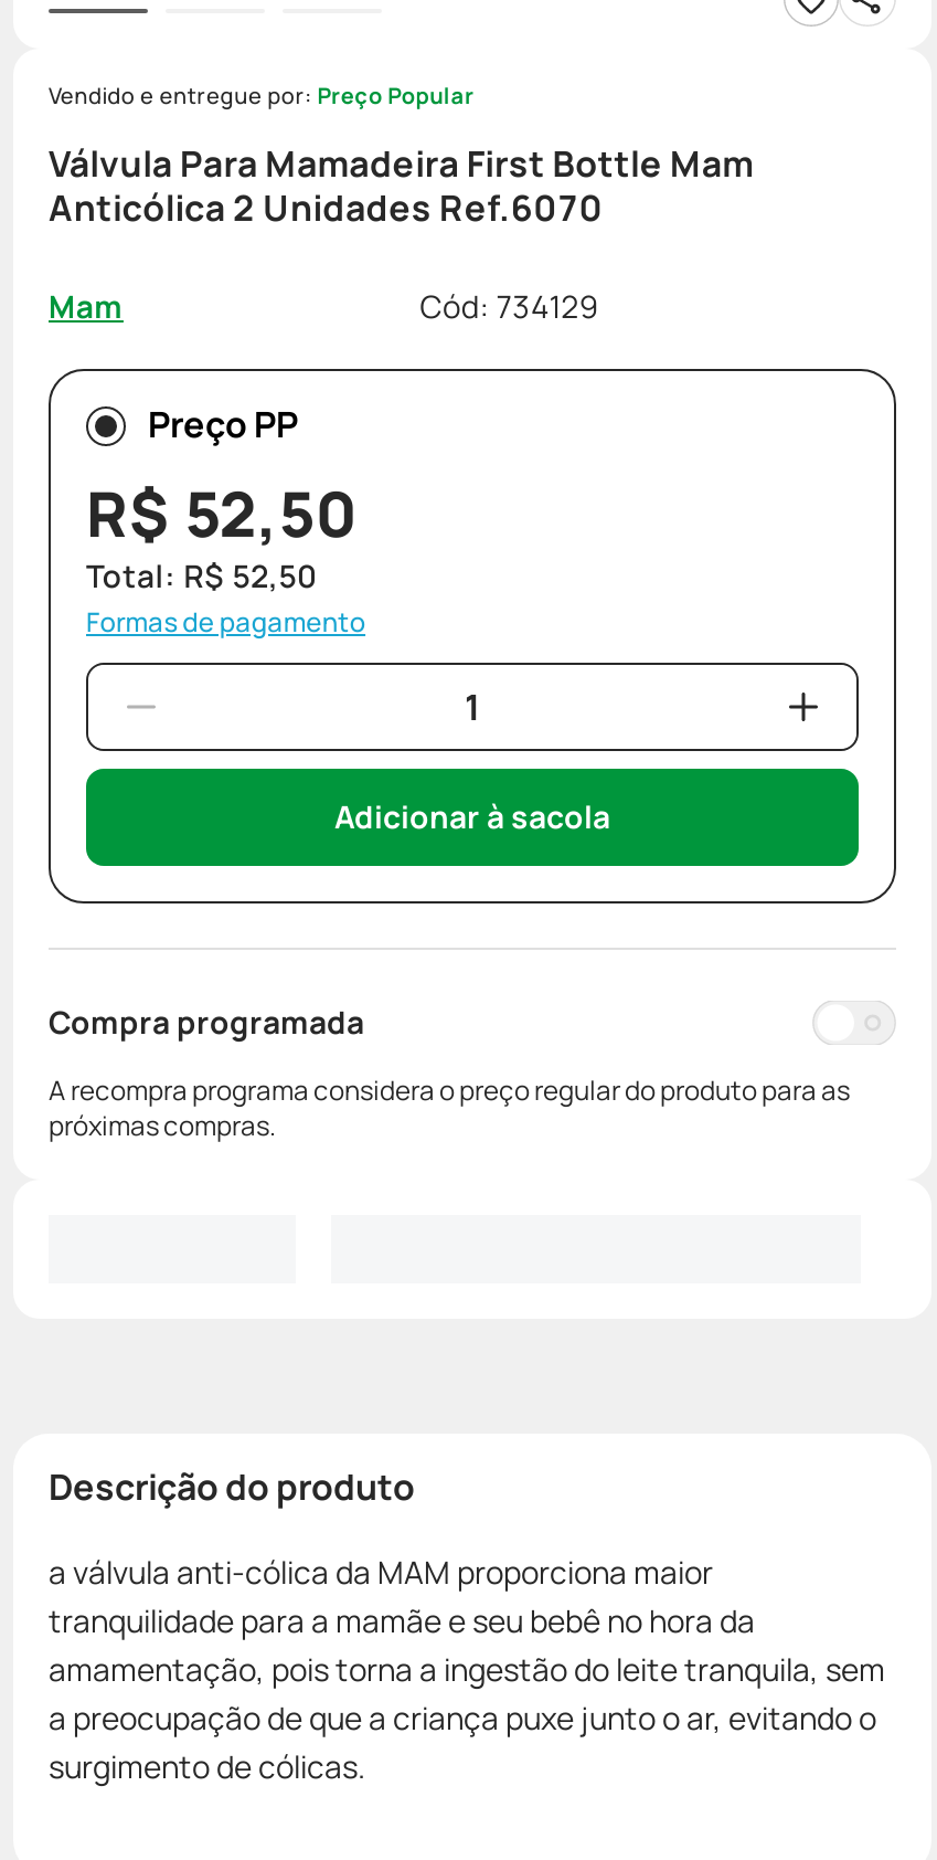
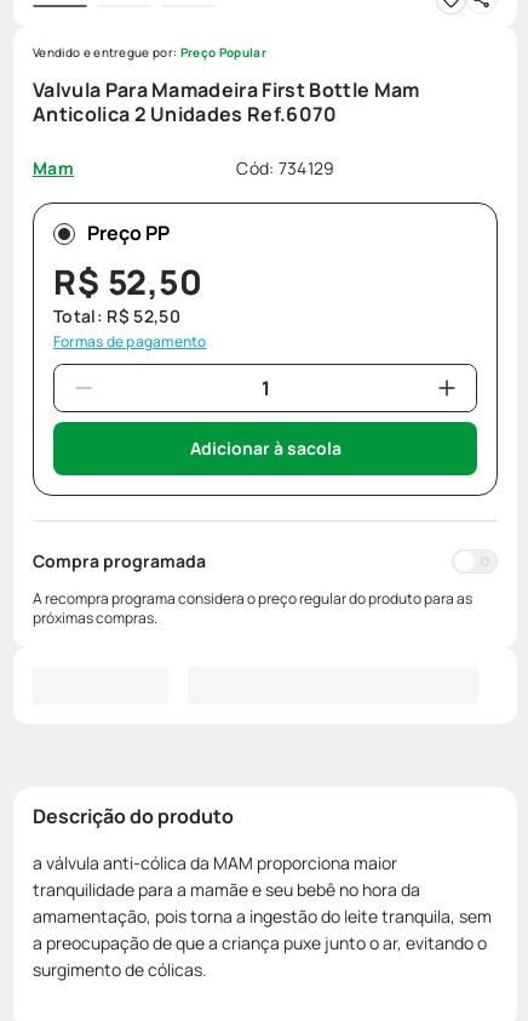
[49,140,754,188] Válvula Para Mamadeira First Bottle Mam -> [33,77,420,103] Valvula Para Mamadeira First Bottle Mam
[49,184,604,232] Anticólica 2 Unidades Ref.6070 -> [33,101,337,128] Anticolica 2 Unidades Ref.6070

